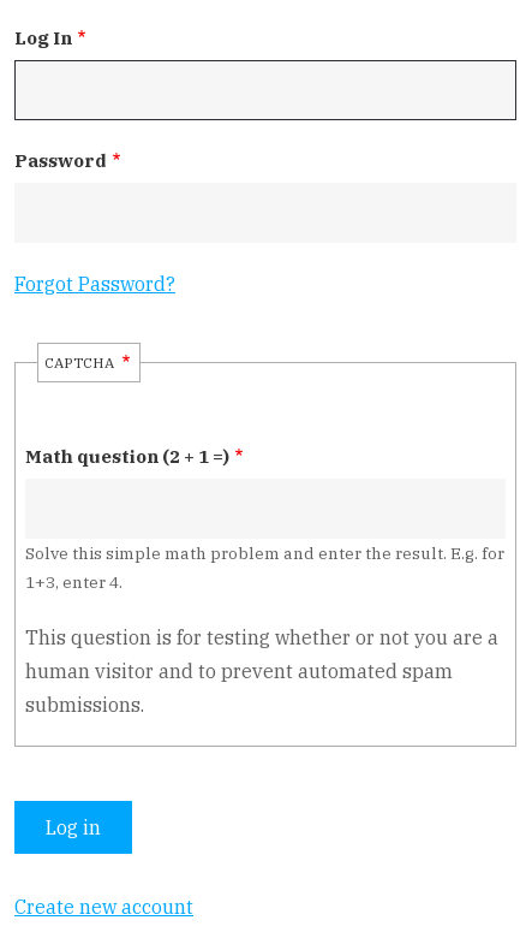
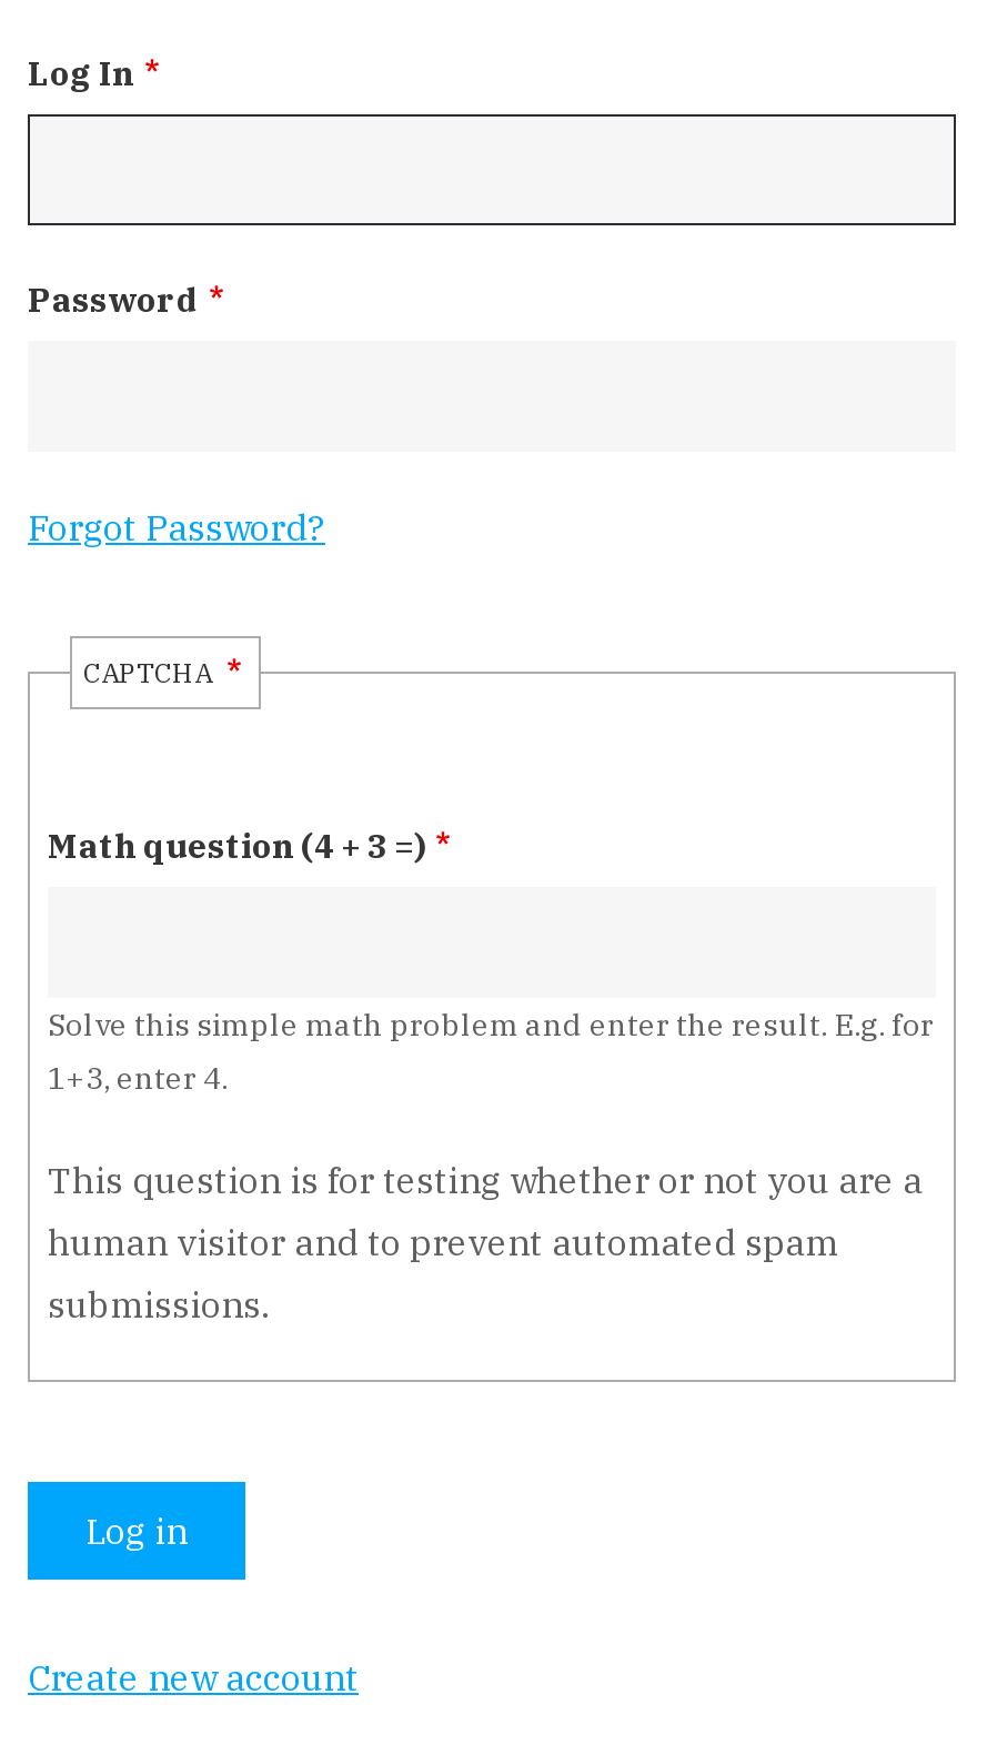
[25,445,229,468] Math question (2 + 1 =) -> [48,825,425,867] Math question (4 + 3 =)

